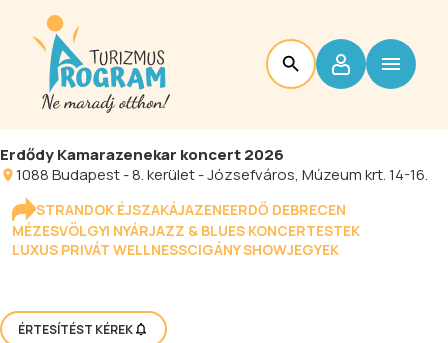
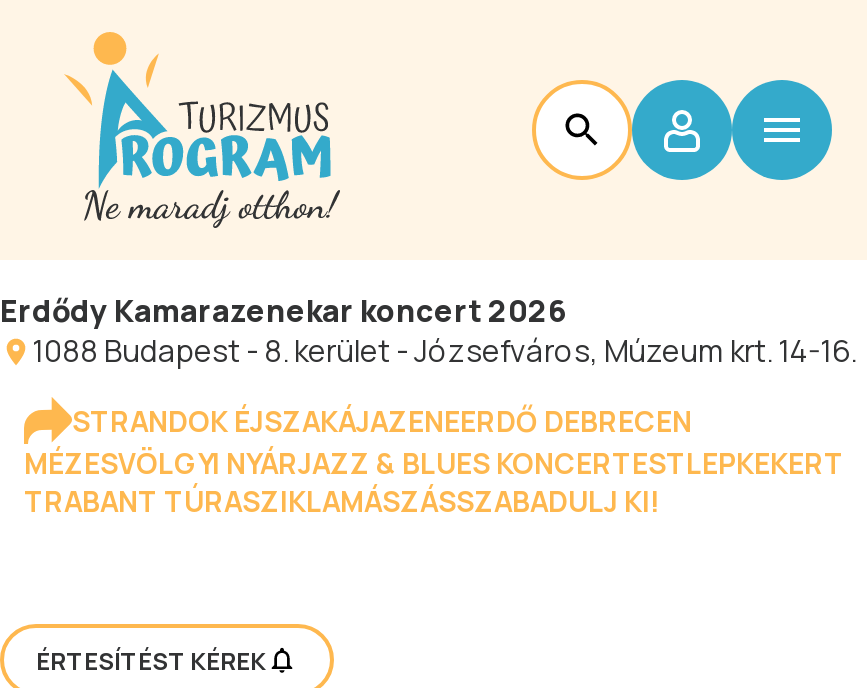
[12,221,360,259] MÉZESVÖLGYI NYÁRJAZZ & BLUES KONCERTESTEK | LUXUS PRIVÁT WELLNESSCIGÁNY SHOWJEGYEK -> [24,444,844,520] MÉZESVÖLGYI NYÁRJAZZ & BLUES KONCERTESTLEPKEKERT | TRABANT TÚRASZIKLAMÁSZÁSSZABADULJ KI!

